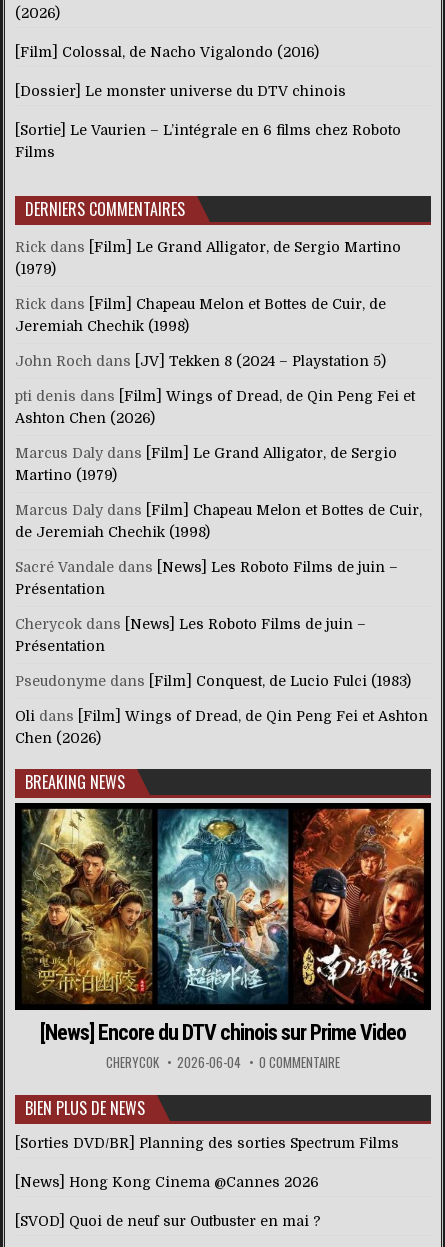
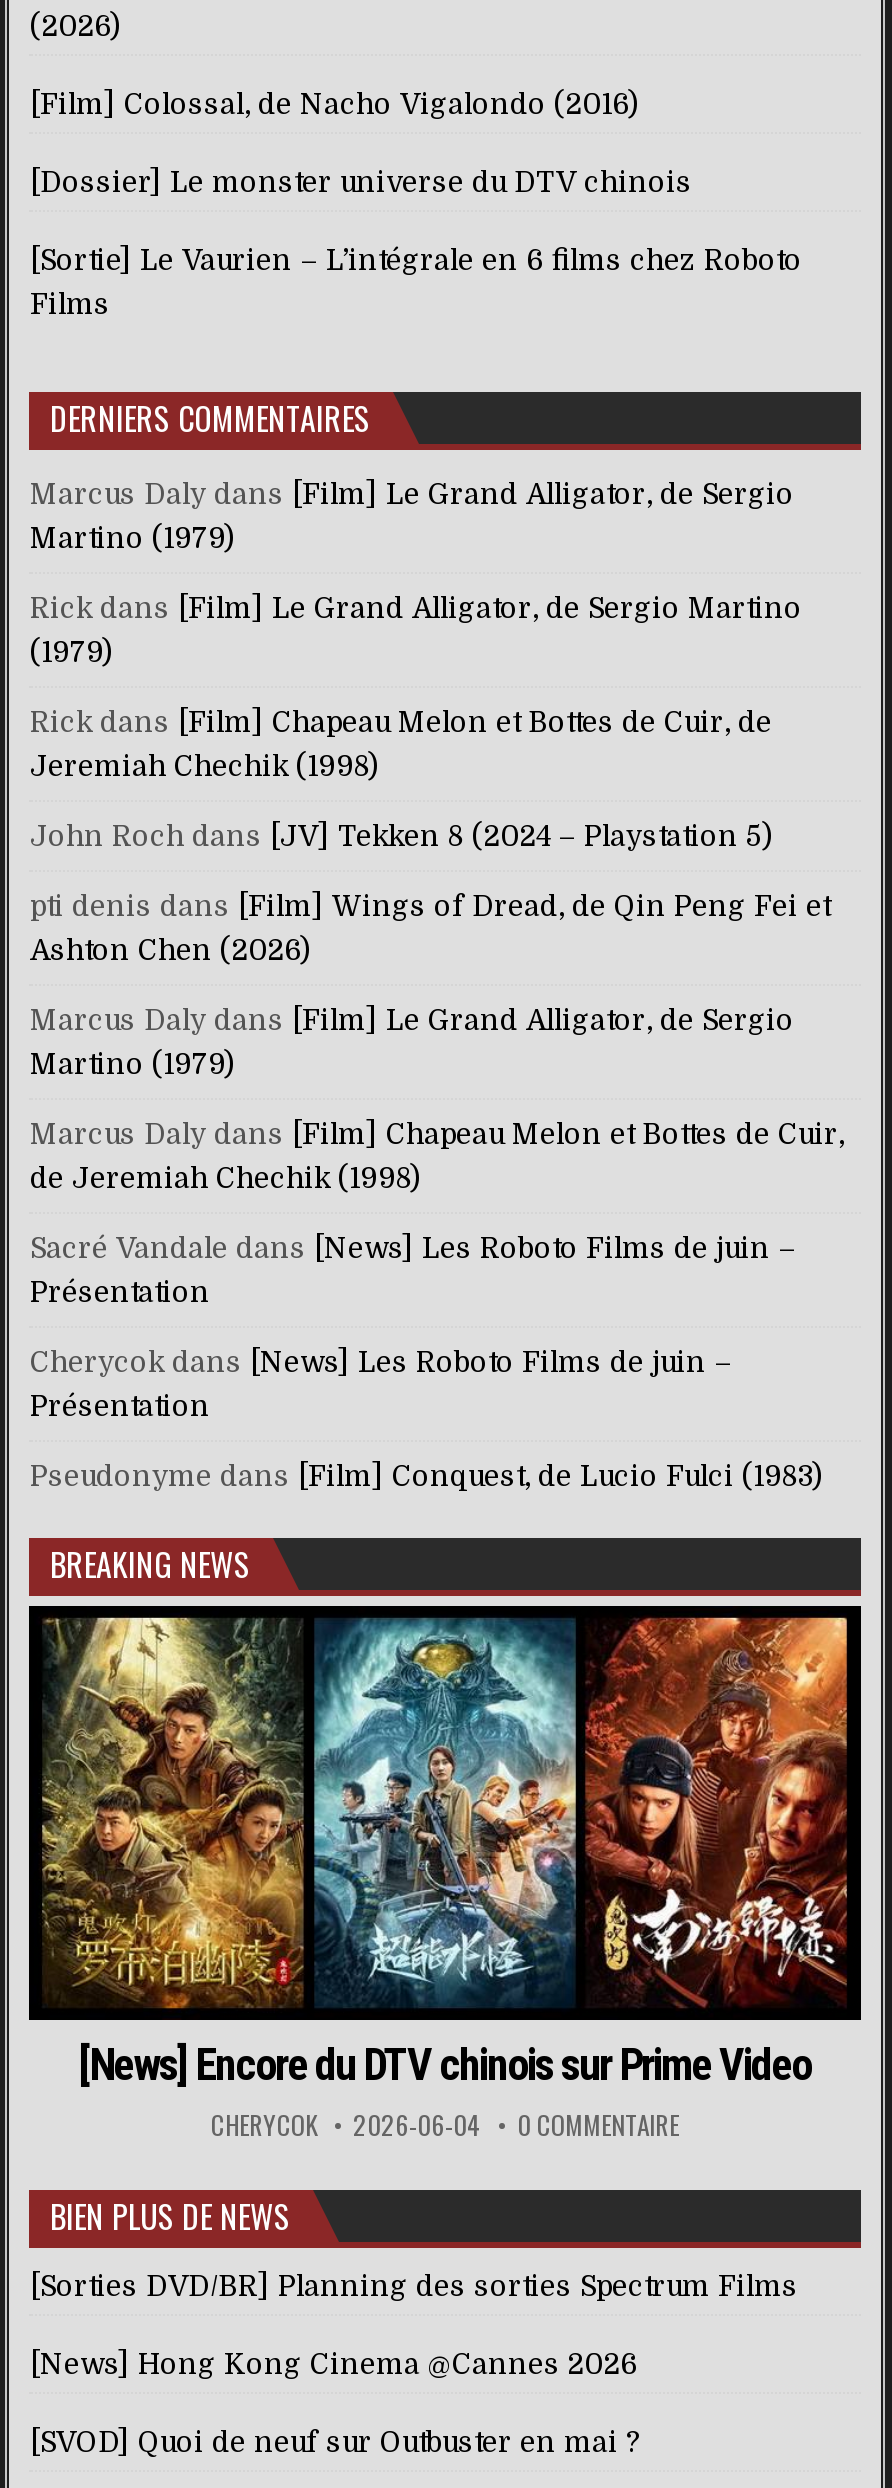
none -> [30,478,794,554] Marcus Daly dans [Film] Le Grand Alligator, de Sergio | Martino (1979)
moved [15,239,422,689] -> [30,592,844,1492]: Rick dans [Film] Le Grand Alligator, de Sergio Martino | (1979) | Rick dans [Film] Chapeau Melon et Bottes de Cuir, de | ... | Présentation | Pseudonyme dans [Film] Conquest, de Lucio Fulci (1983)
[15,708,428,746] Oli dans [Film] Wings of Dread, de Qin Peng Fei et Ashton | Chen (2026) -> none

